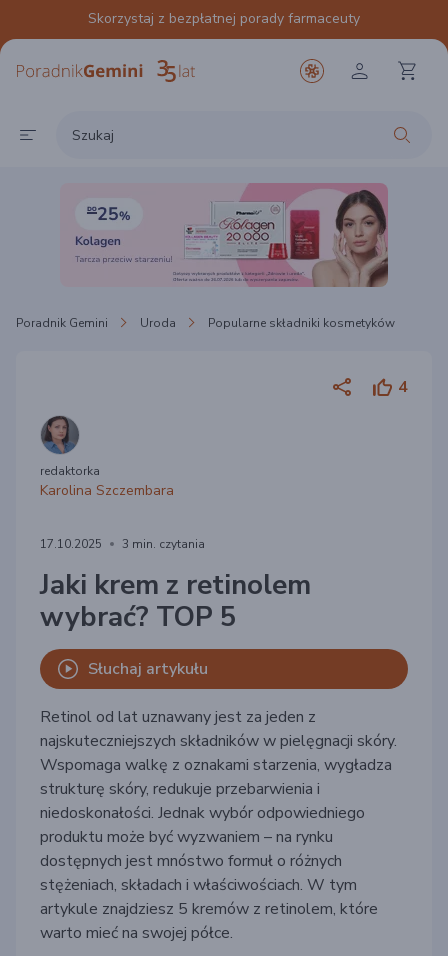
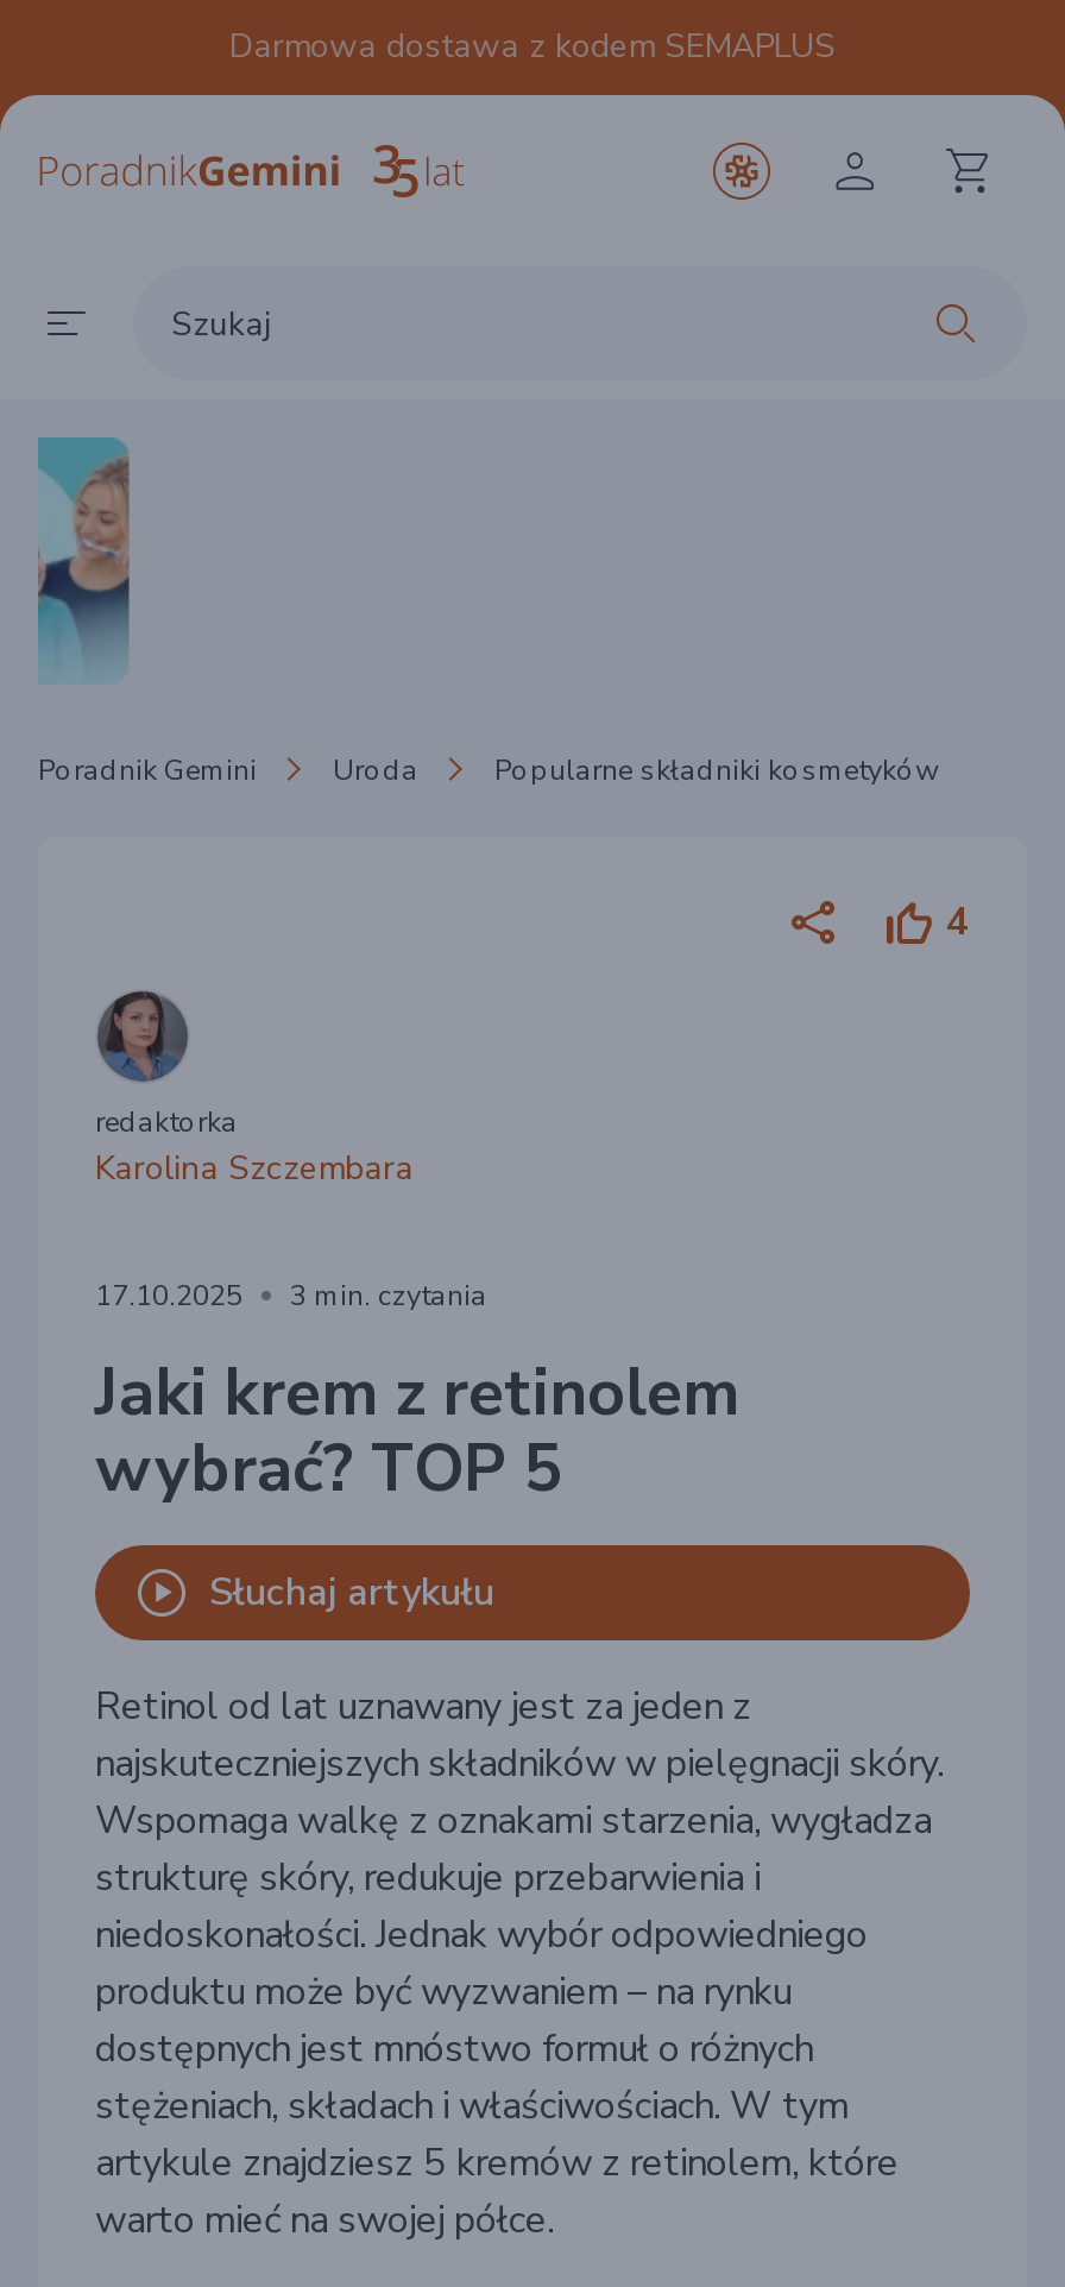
none -> [36,435,131,685] [image]
[88,9,360,28] Skorzystaj z bezpłatnej porady farmaceuty -> [229,24,836,69] Darmowa dostawa z kodem SEMAPLUS
[74,183,389,288] [image] -> none

